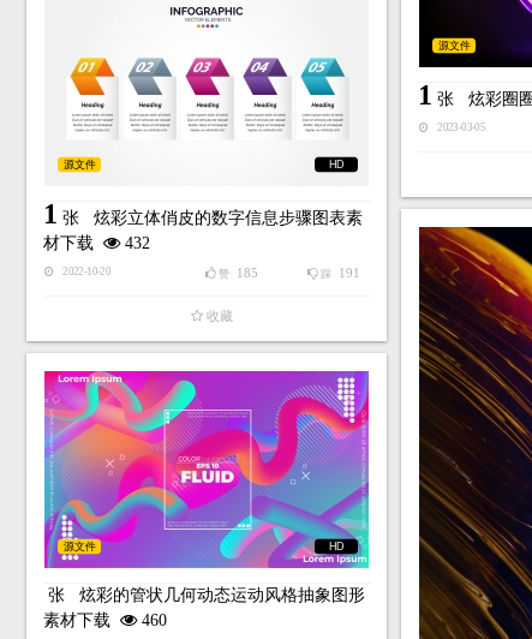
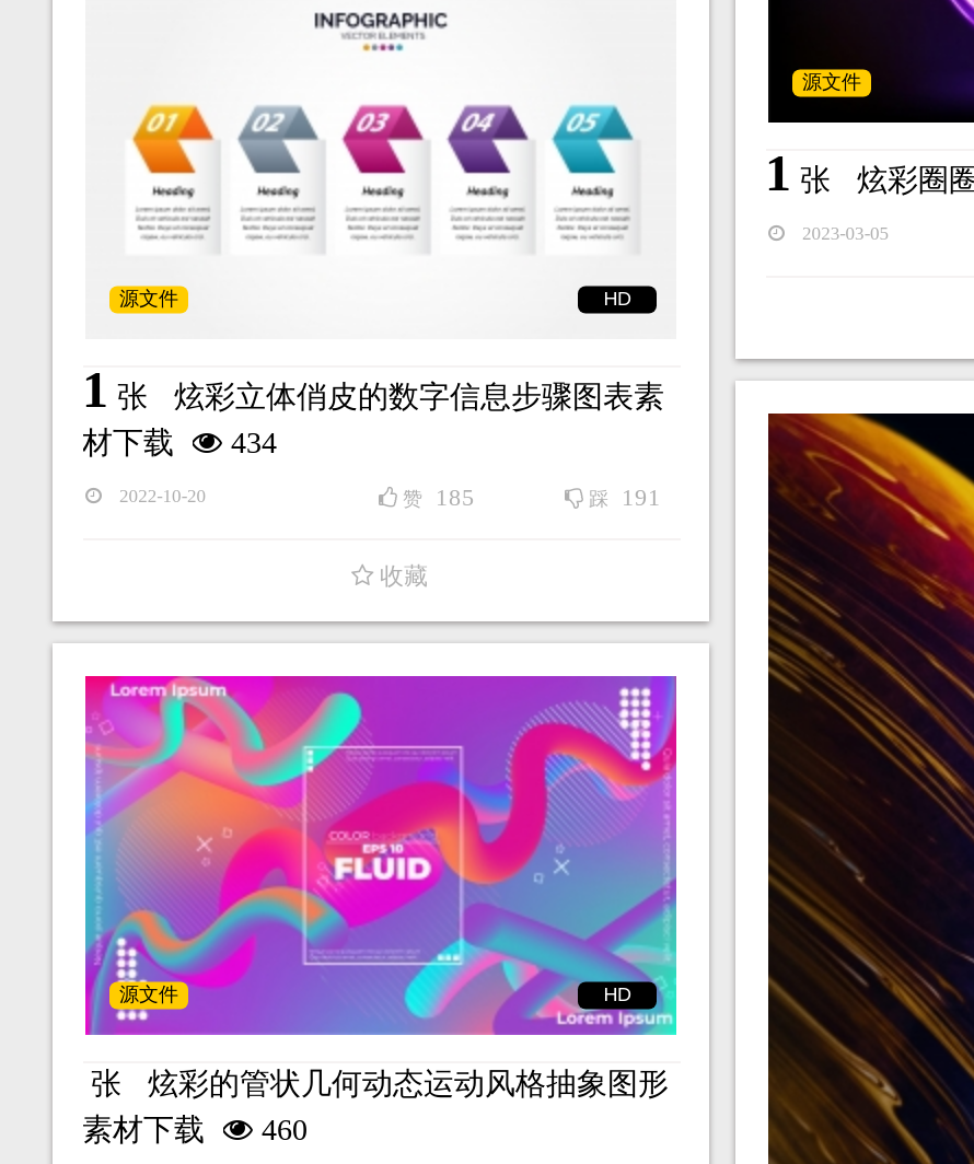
[43,234,150,252] 材下载 432 -> [82,427,277,459] 材下载 434

